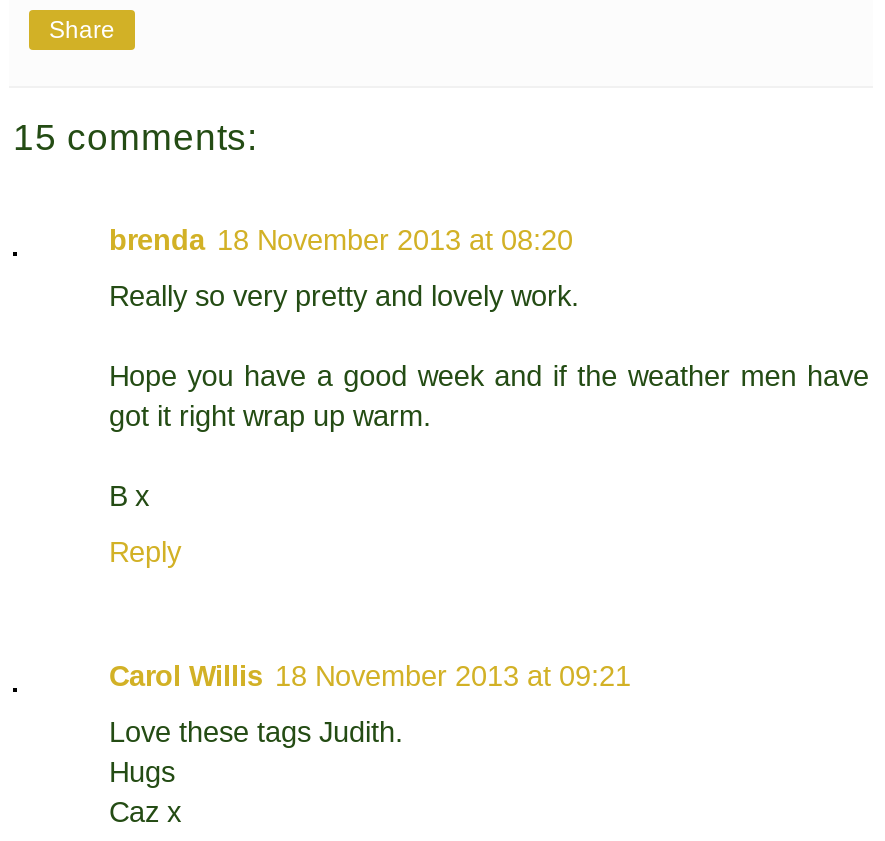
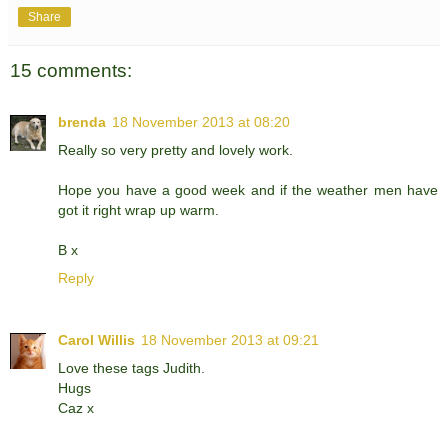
none -> [9,114,47,152] [image]
none -> [9,332,47,370] [image]

